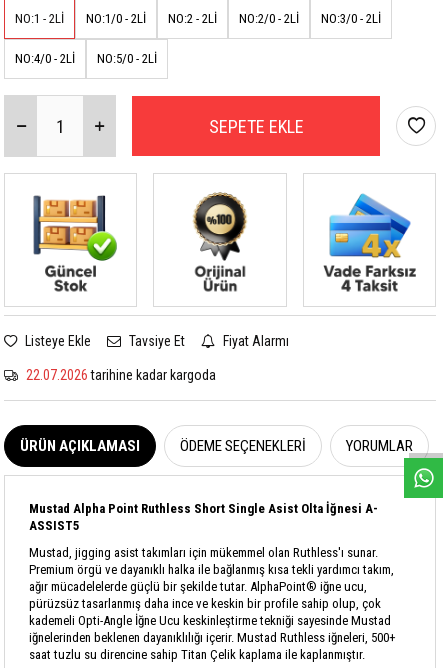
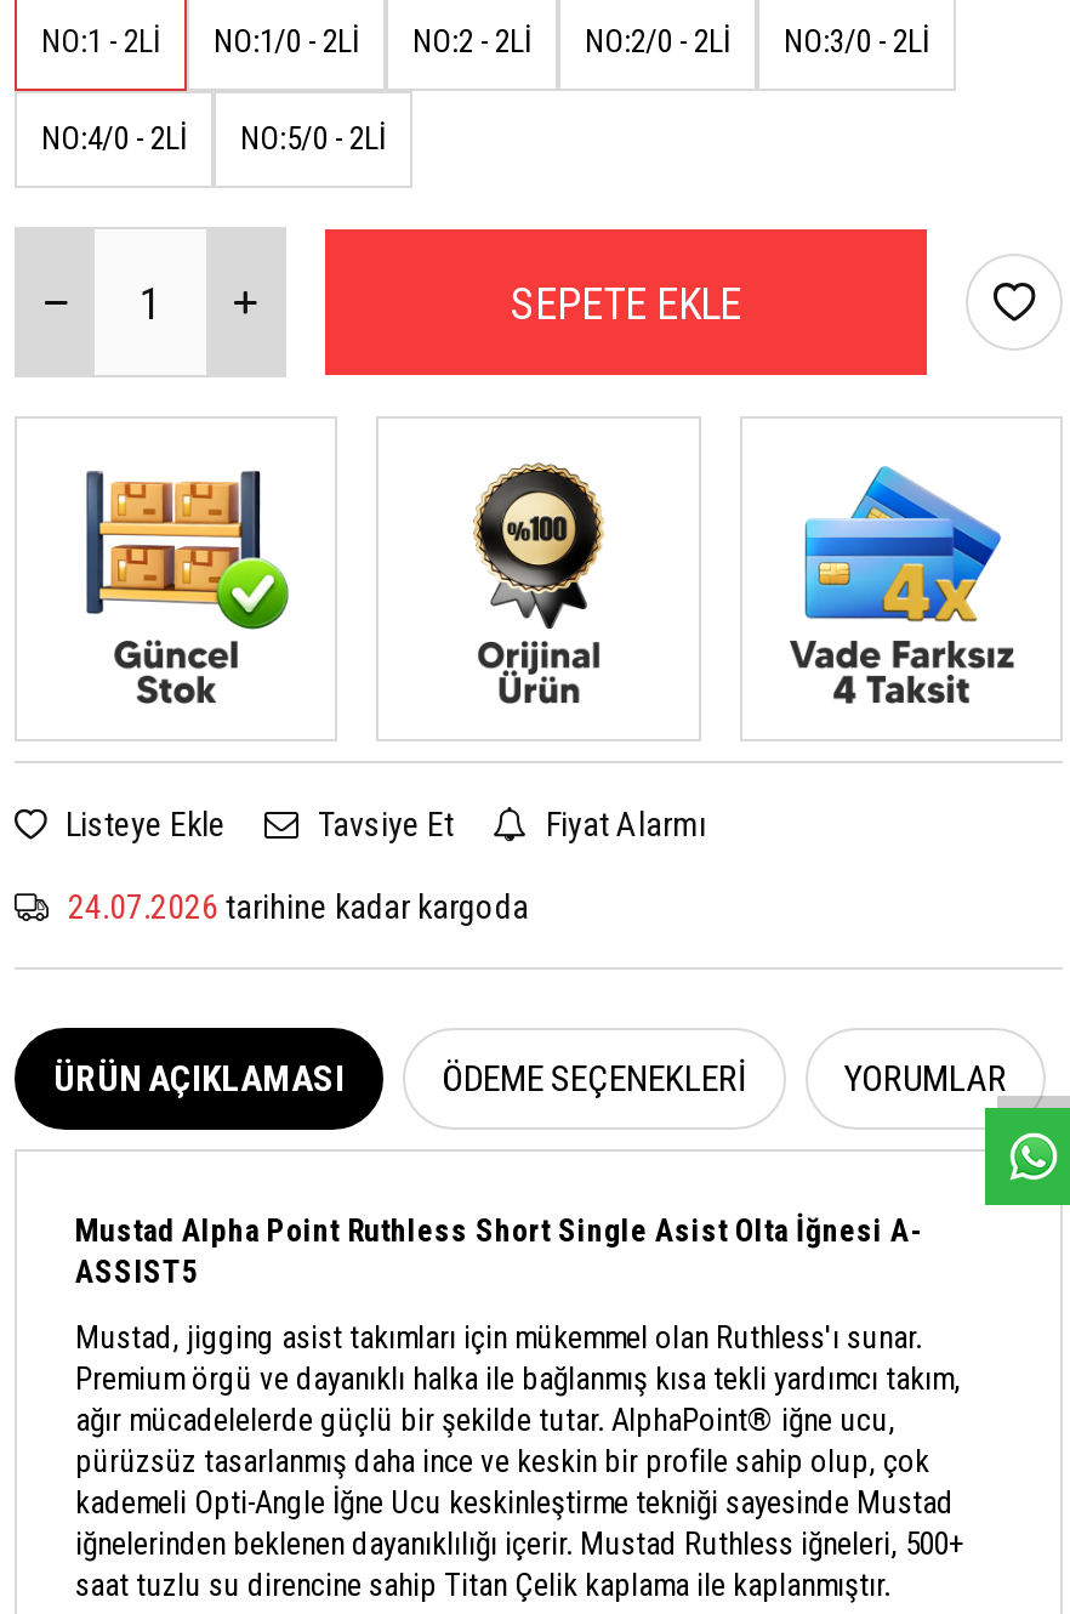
[26,367,216,383] 22.07.2026 tarihine kadar kargoda -> [68,886,529,925] 24.07.2026 tarihine kadar kargoda

